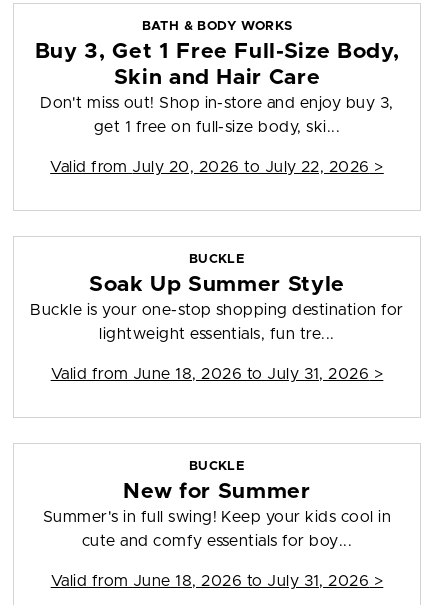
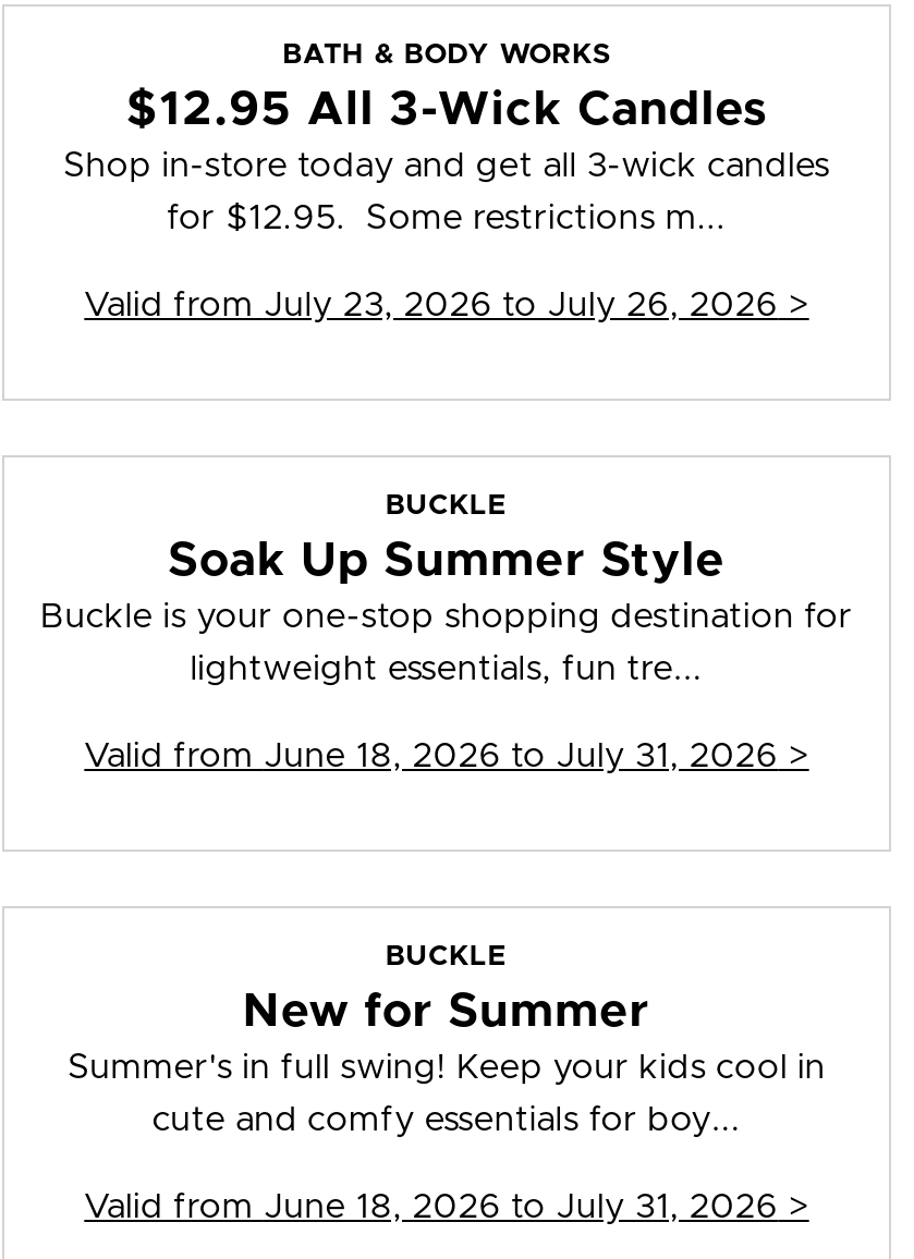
[35,41,399,111] Buy 3, Get 1 Free Full-Size Body, | Skin and Hair Care | Don't miss out! Shop in-store and enjoy buy 3, -> [63,88,830,183] $12.95 All 3-Wick Candles | Shop in-store today and get all 3-wick candles
[94,119,340,135] get 1 free on full-size body, ski... -> [167,201,726,236] for $12.95. Some restrictions m...
[50,159,384,175] Valid from July 20, 2026 to July 22, 2026 > -> [84,288,809,323] Valid from July 23, 2026 to July 26, 2026 >

